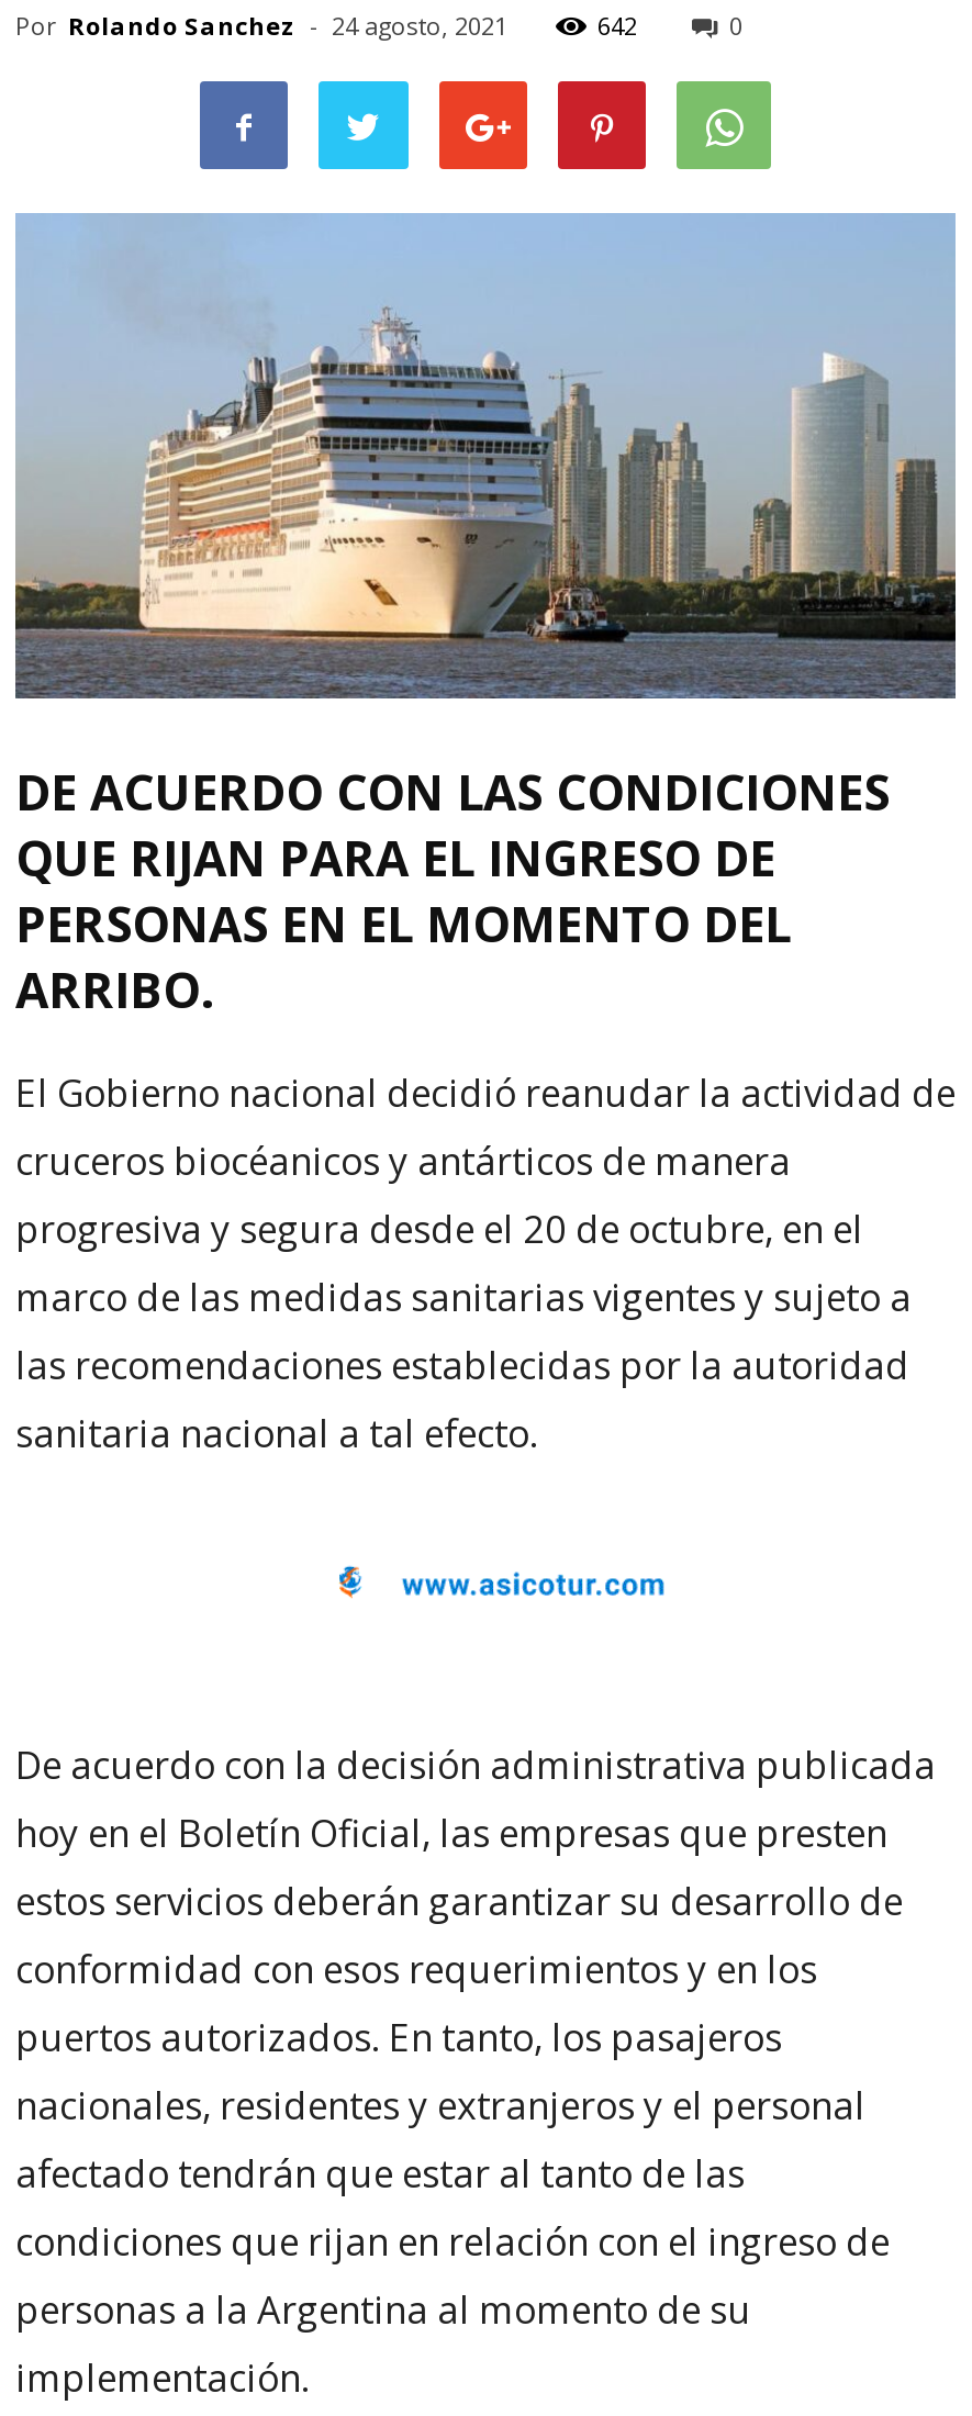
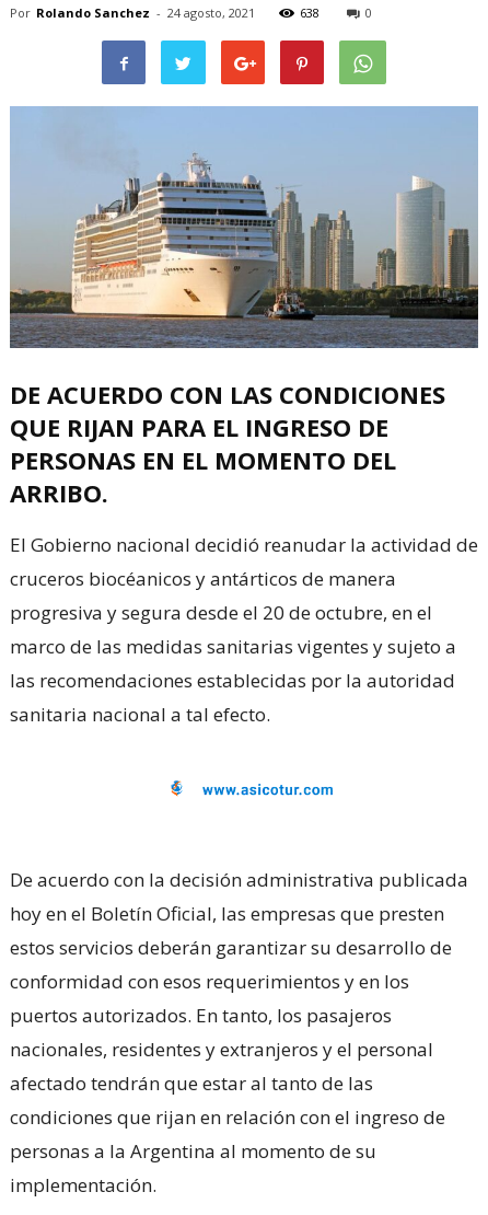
[597,9,637,42] 642 -> [300,4,319,21] 638

